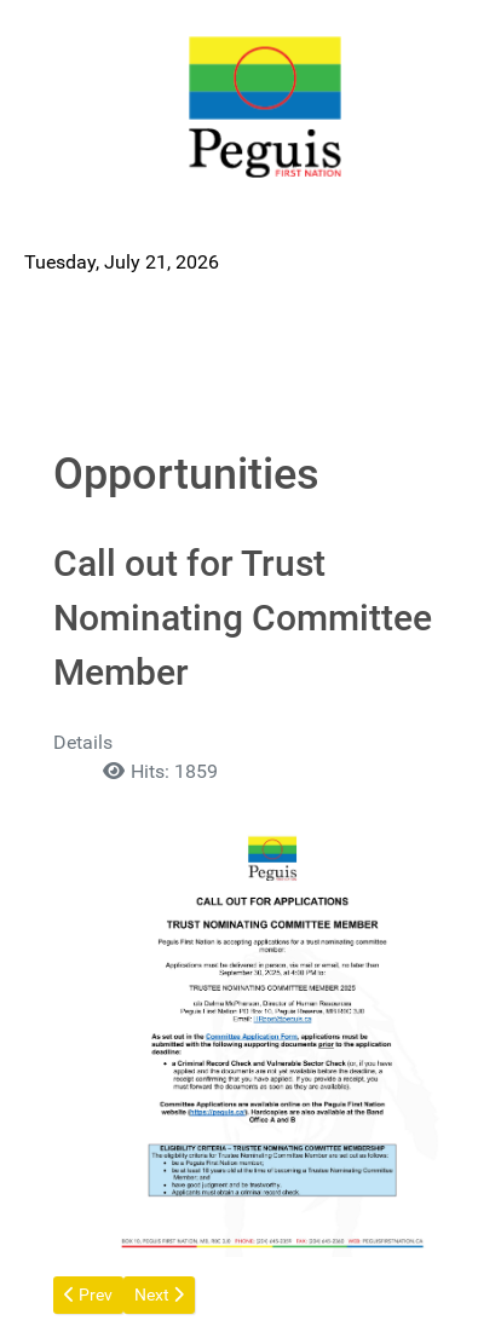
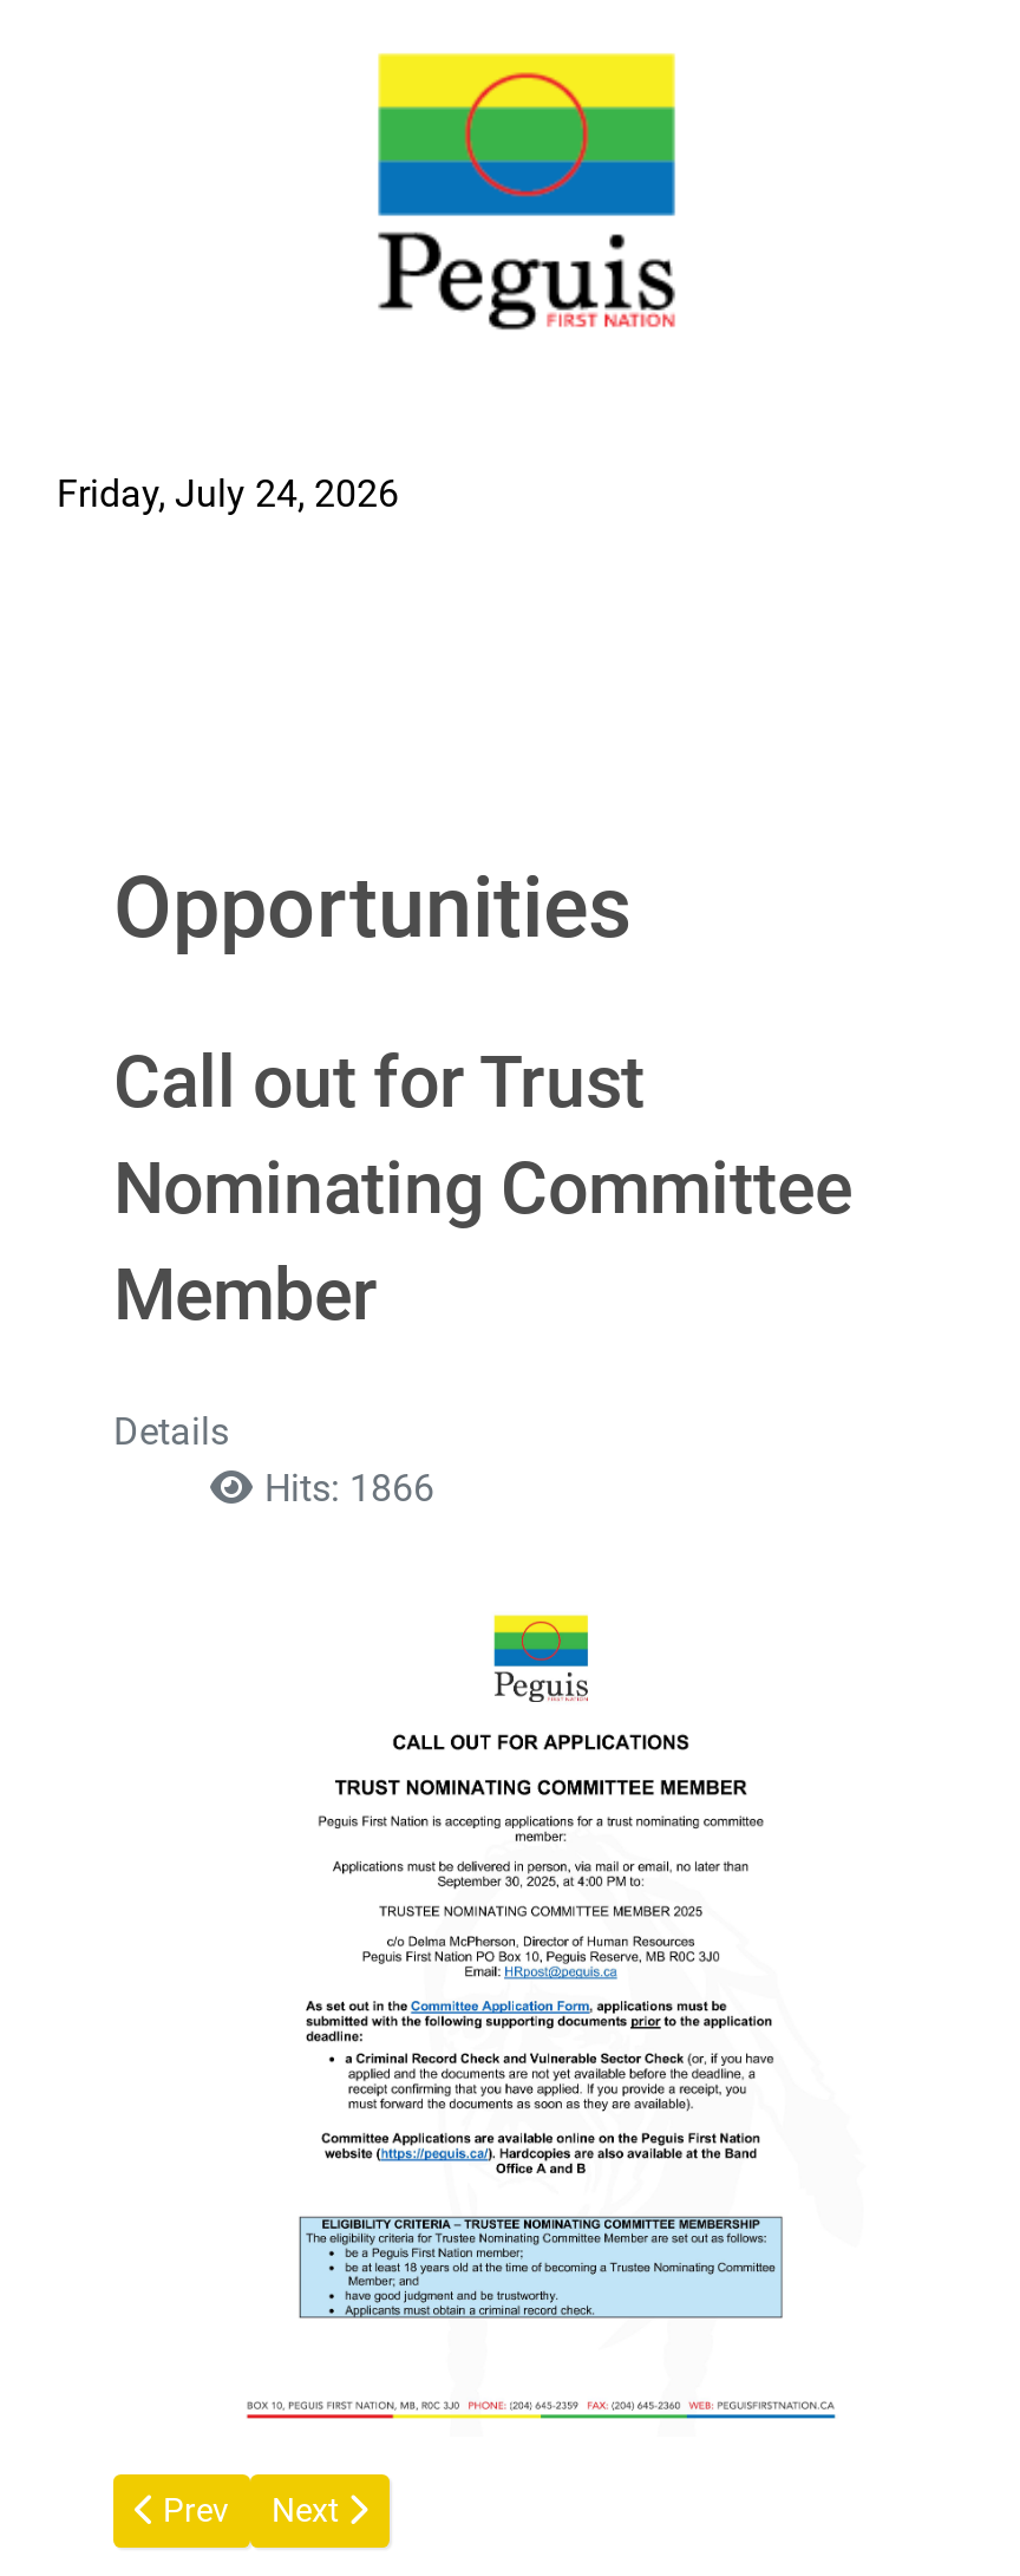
[24,250,219,273] Tuesday, July 21, 2026 -> [57,470,399,515] Friday, July 24, 2026
[131,759,218,782] Hits: 1859 -> [264,1465,434,1510] Hits: 1866

